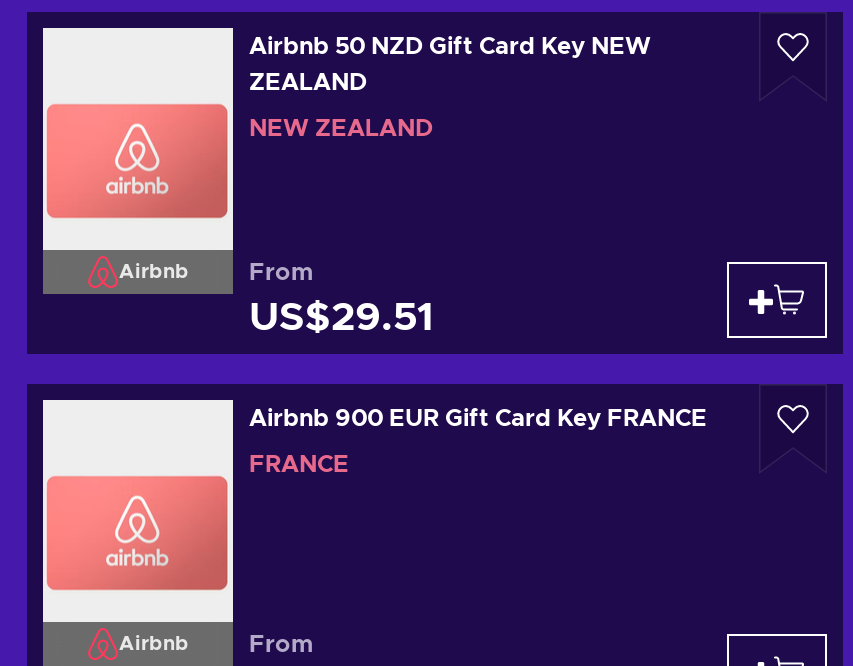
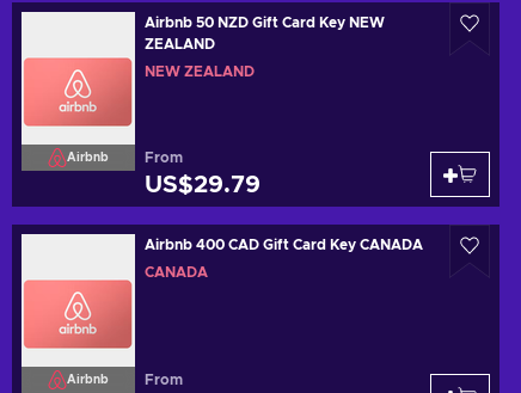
[249,298,433,338] US$29.51 -> [145,173,260,197] US$29.79
[249,406,707,430] Airbnb 900 EUR Gift Card Key FRANCE -> [145,238,423,252] Airbnb 400 CAD Gift Card Key CANADA
[249,452,349,476] FRANCE -> [145,265,208,280] CANADA

